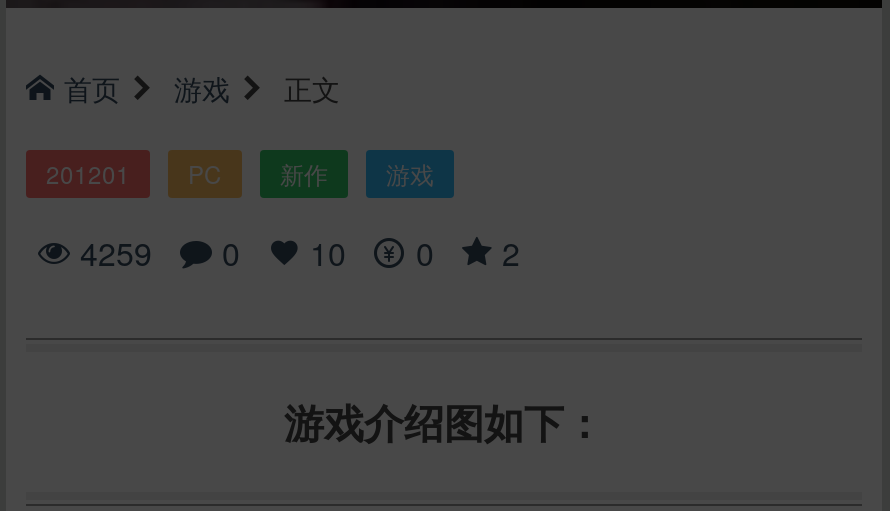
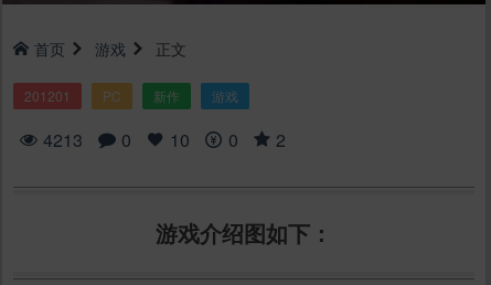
[80,230,520,276] 4259 0 10 0 2 -> [43,127,286,153] 4213 0 10 0 2

